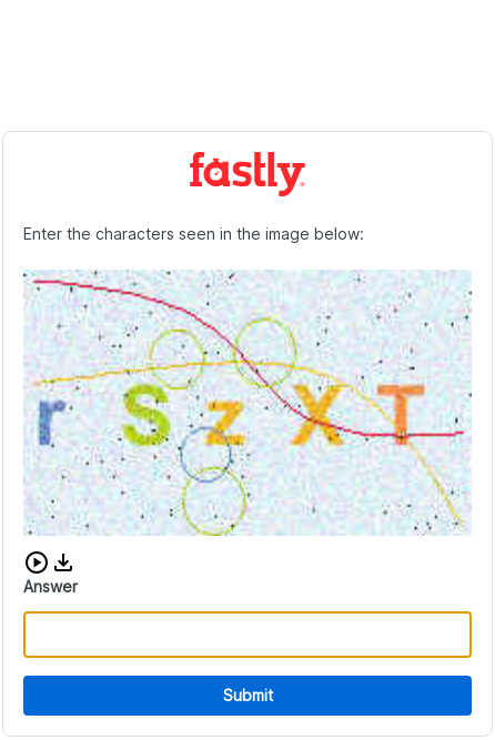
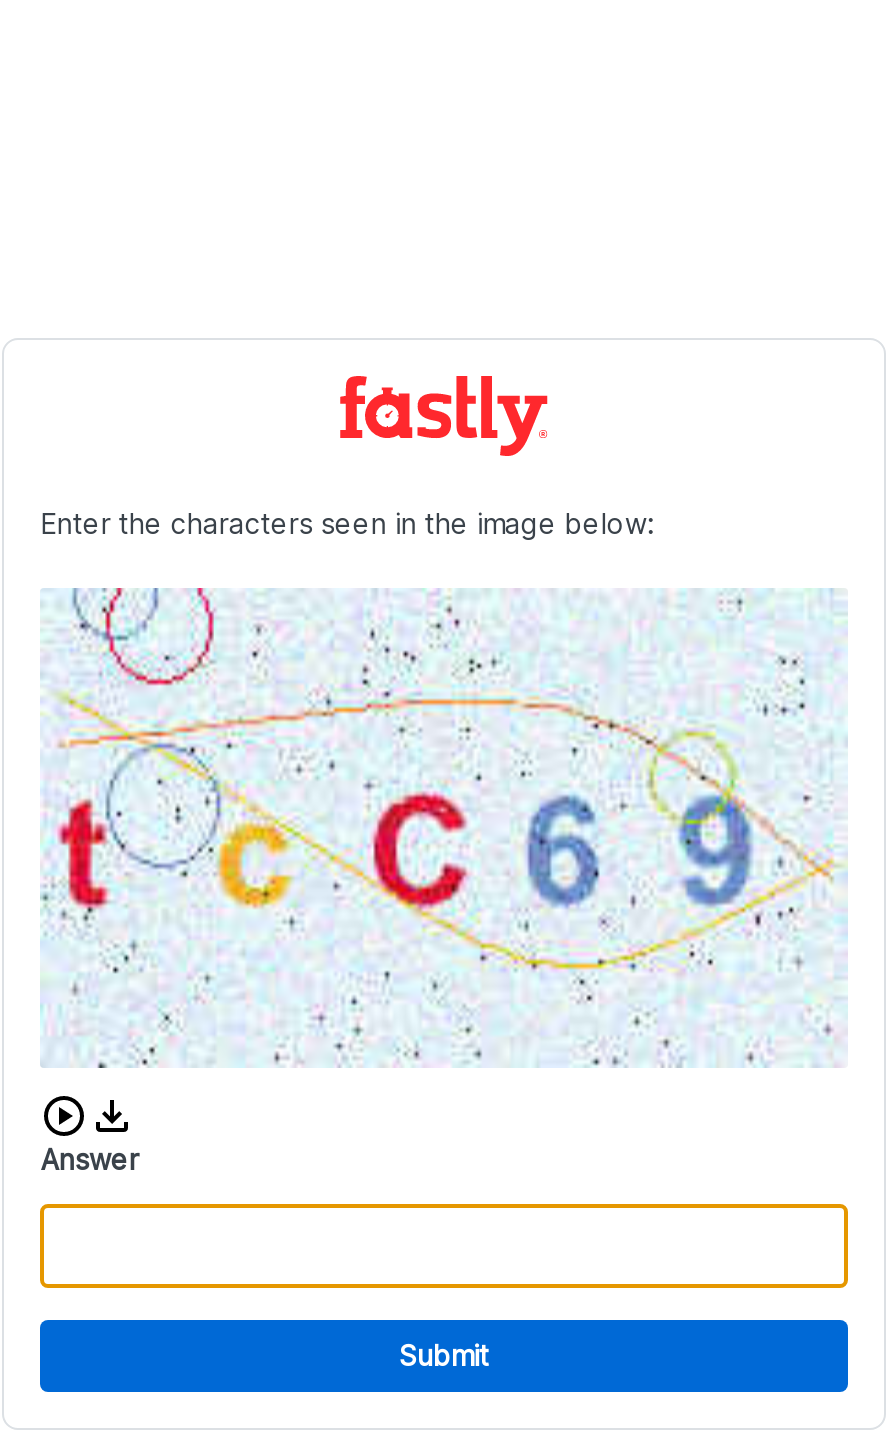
[23,271,472,537] [image] -> [42,586,846,1070] [image]

